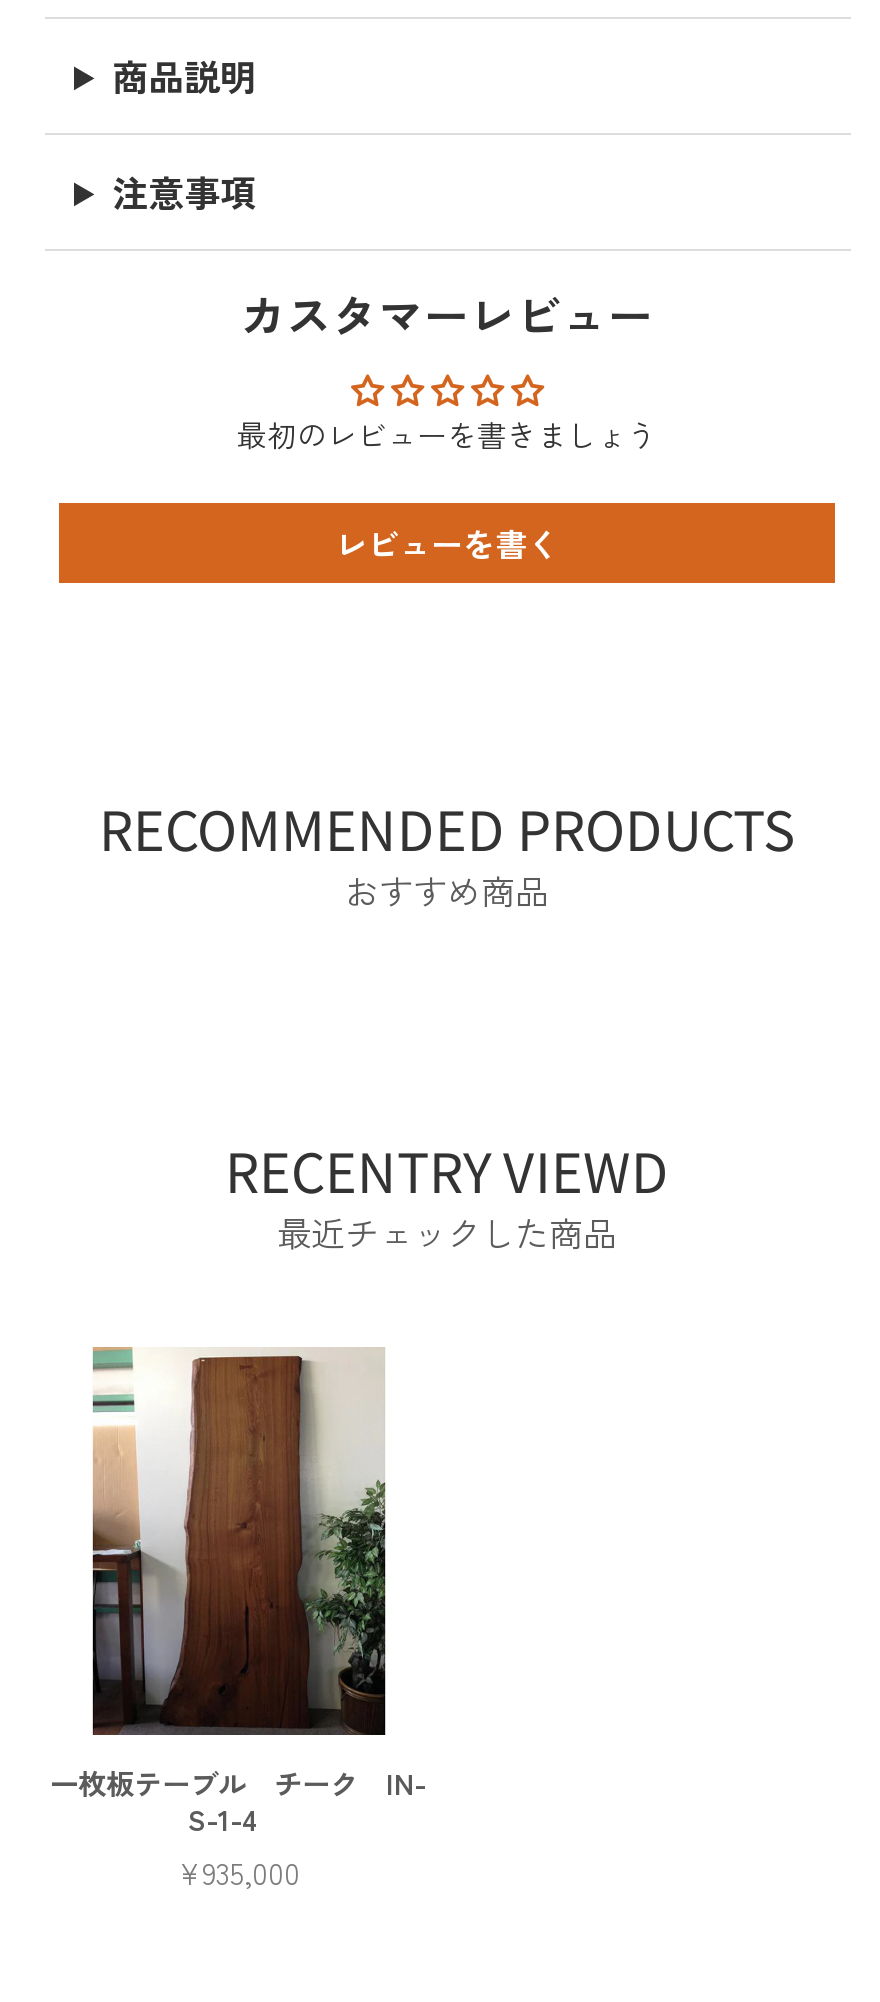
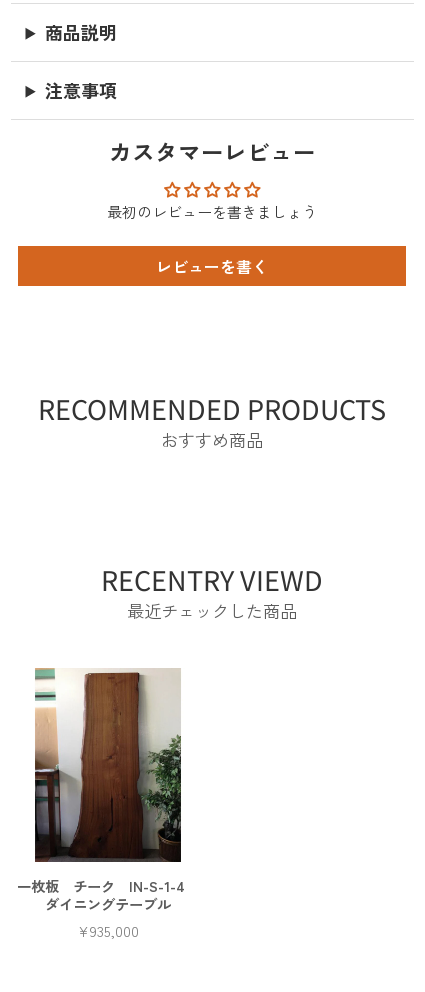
[50,1760,426,1838] 一枚板テーブル チーク IN- | S-1-4 -> [16,875,198,914] 一枚板 チーク IN-S-1-4 | ダイニングテーブル

